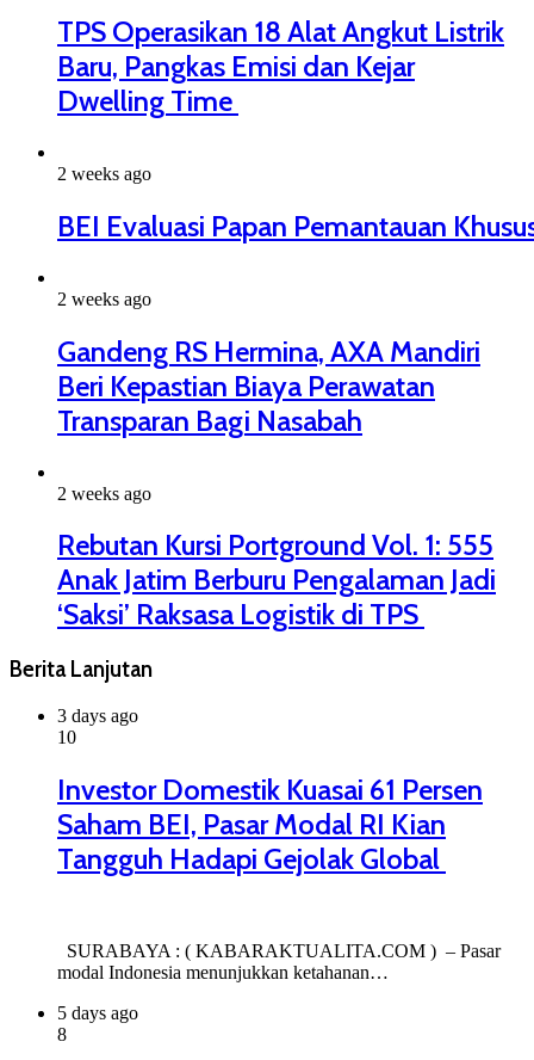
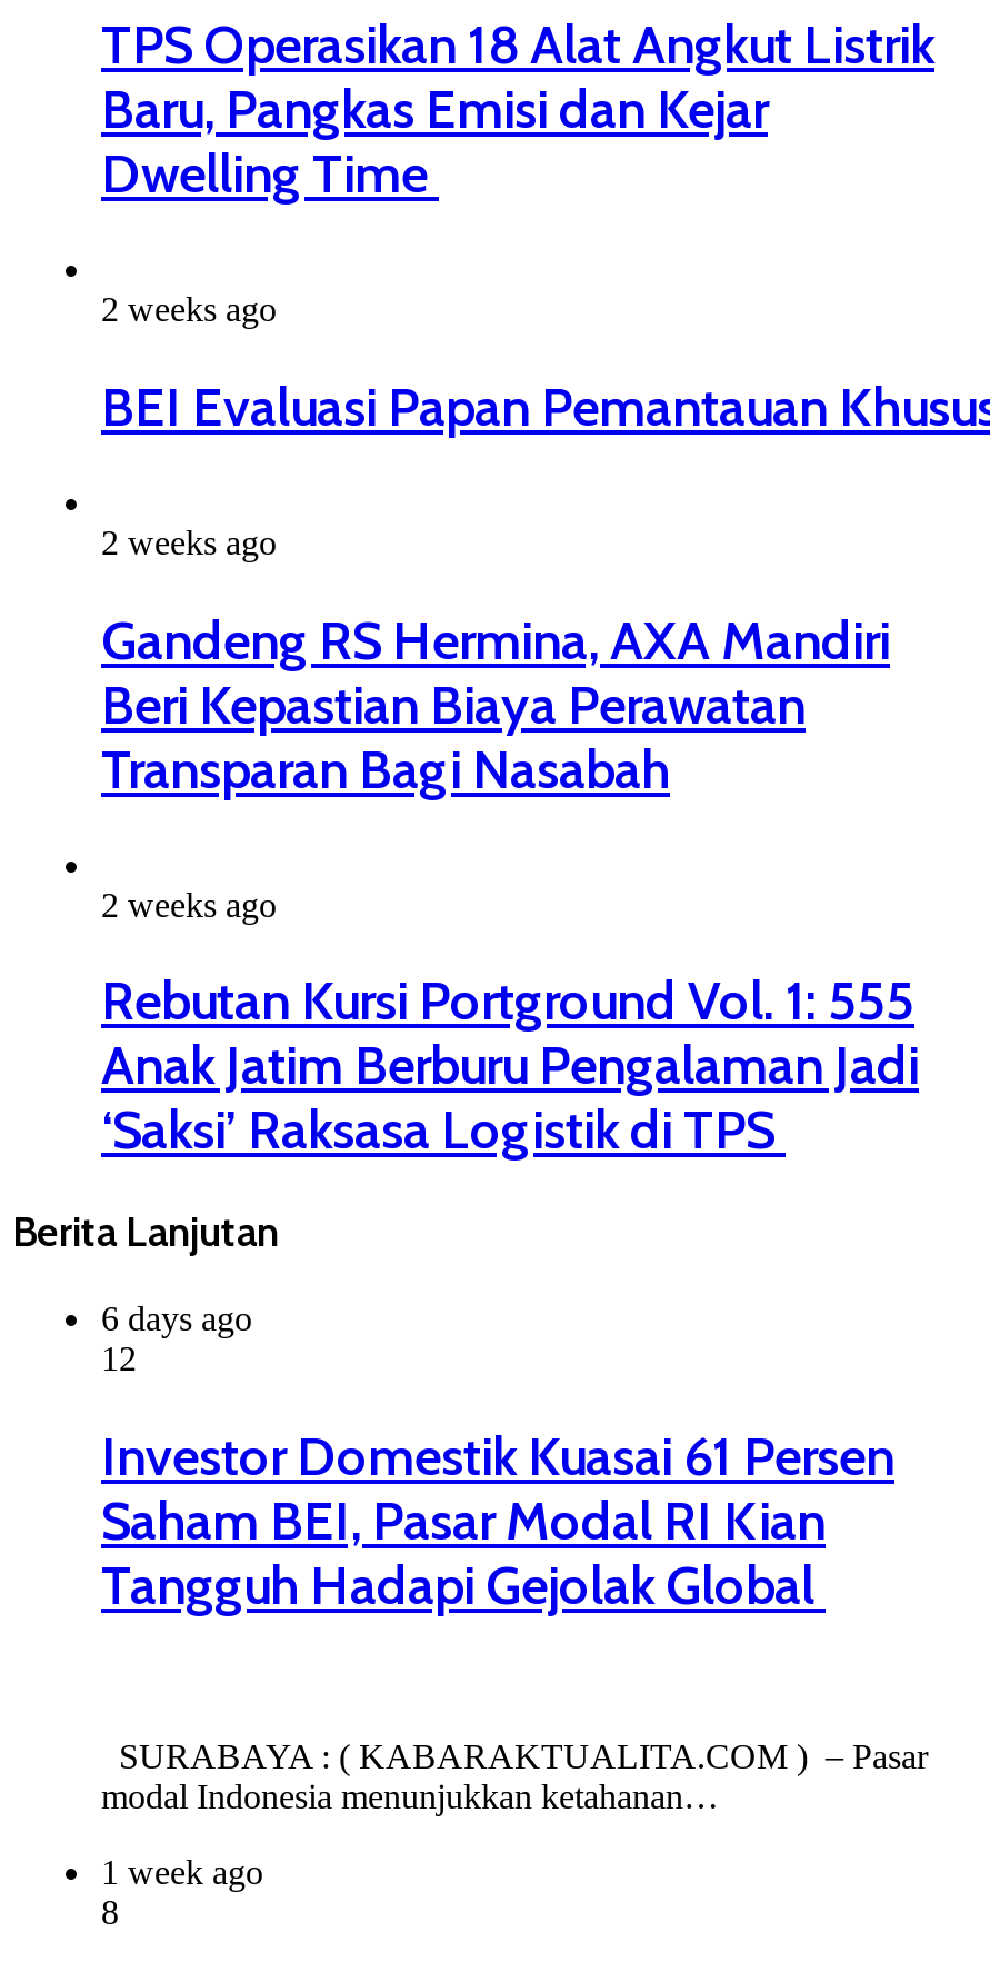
[57,705,138,726] 3 days ago -> [101,1299,252,1337] 6 days ago
[57,727,76,747] 10 -> [101,1339,137,1377] 12
[57,1002,138,1023] 5 days ago -> [101,1853,263,1890] 1 week ago

